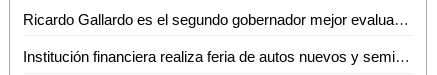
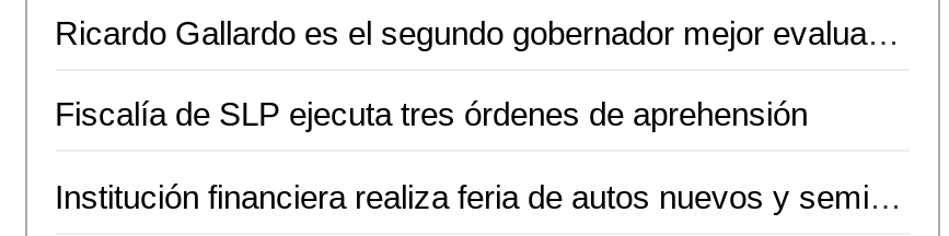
none -> [55,95,808,133] Fiscalía de SLP ejecuta tres órdenes de aprehensión

